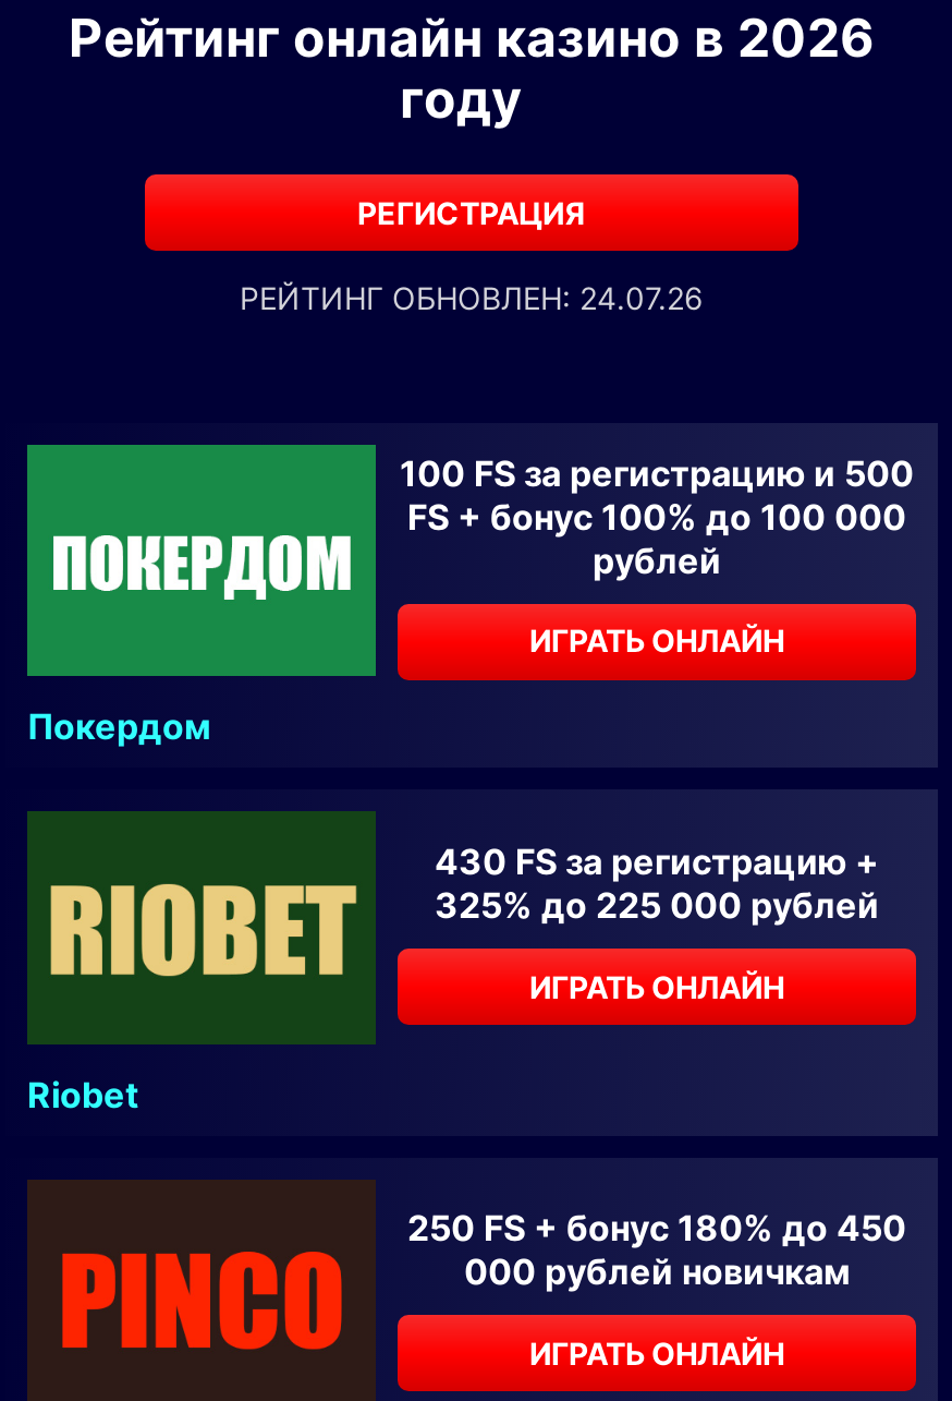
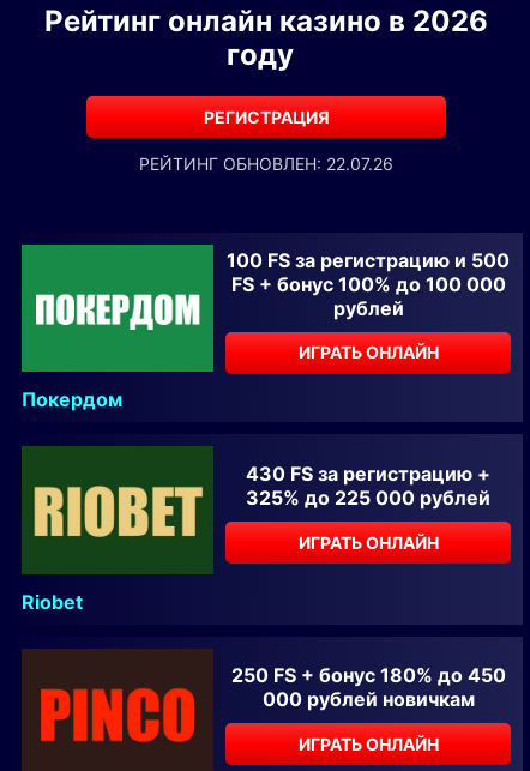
[240,279,704,316] РЕЙТИНГ ОБНОВЛЕН: 24.07.26 -> [139,153,393,174] РЕЙТИНГ ОБНОВЛЕН: 22.07.26

